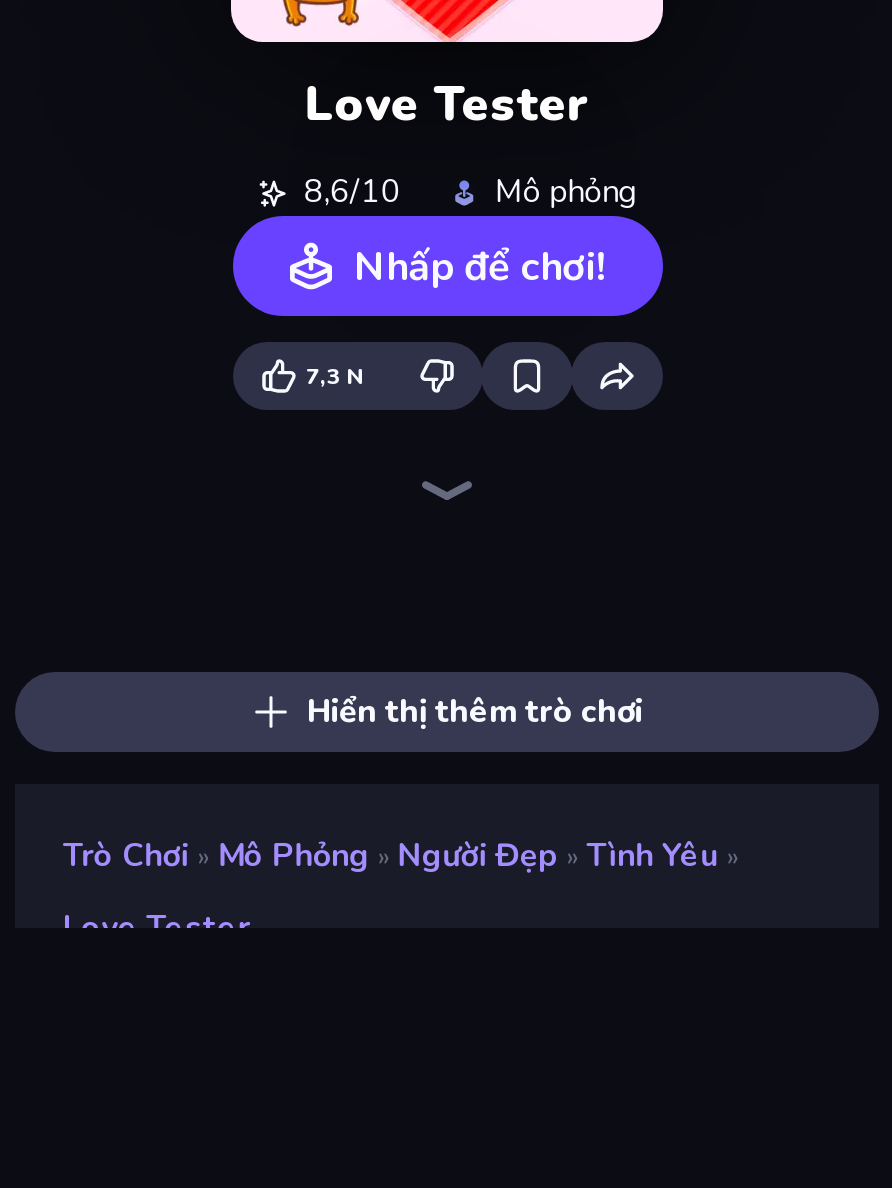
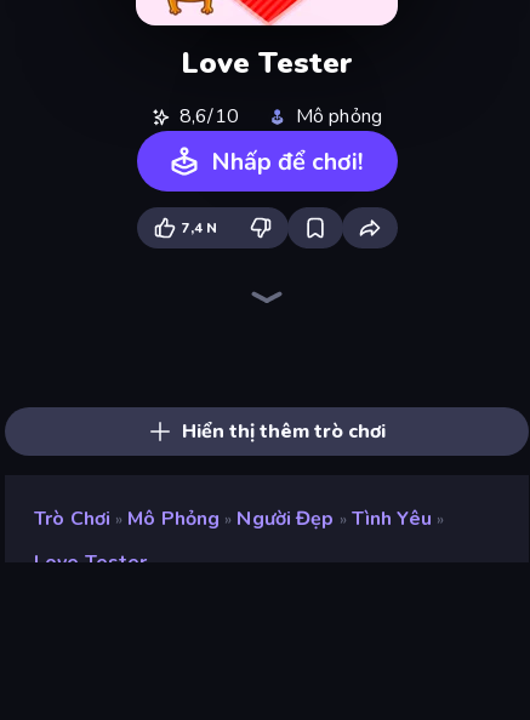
[306,361,364,391] 7,3 N -> [181,219,216,237] 7,4 N

